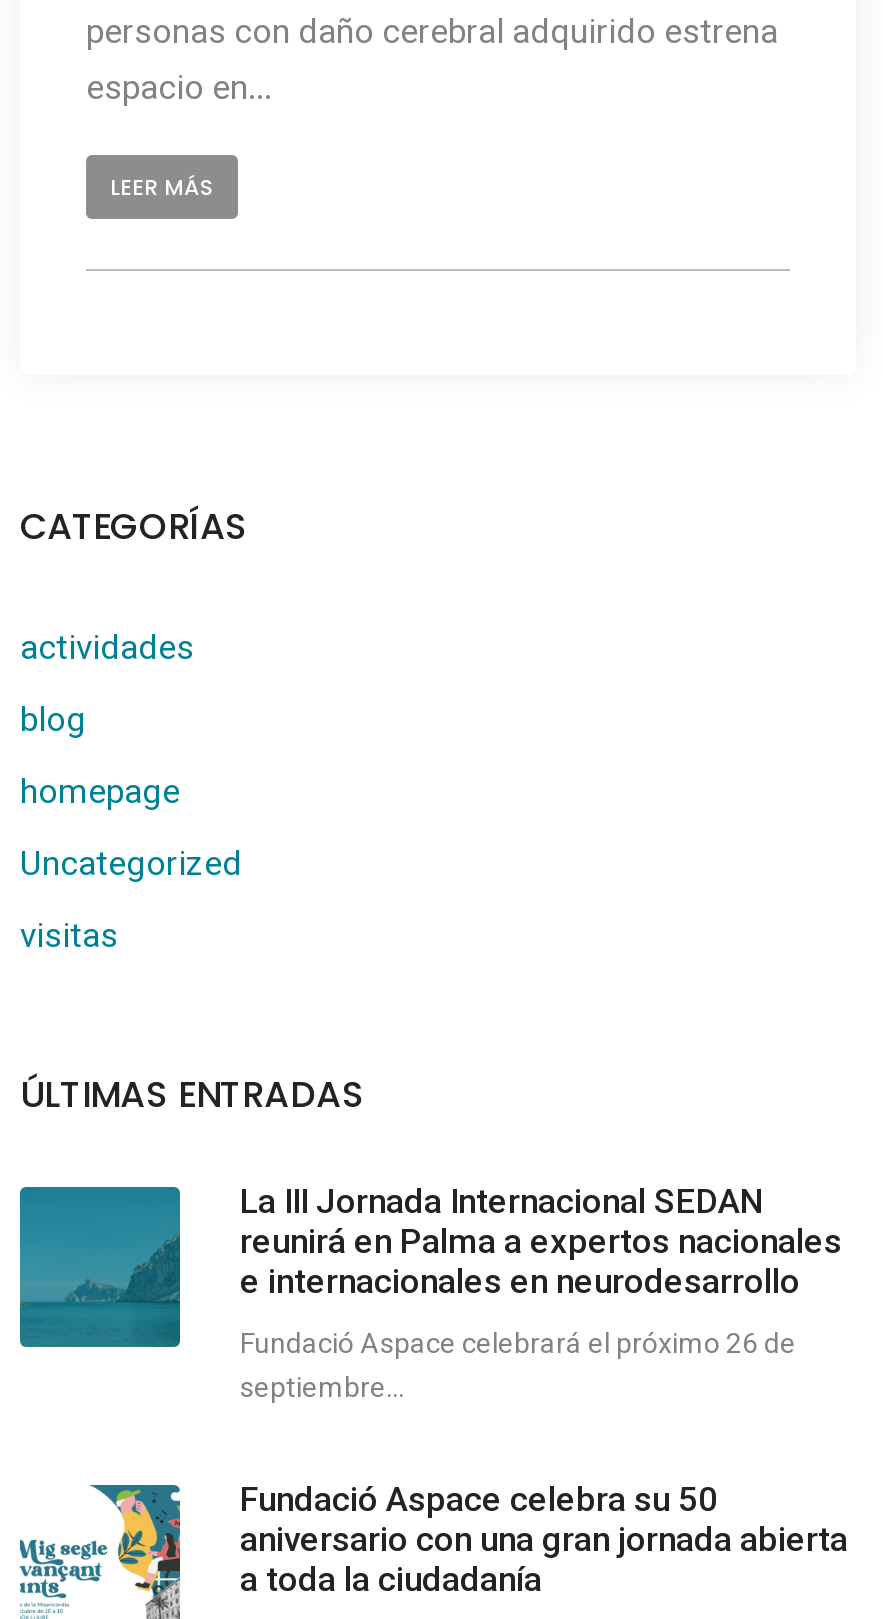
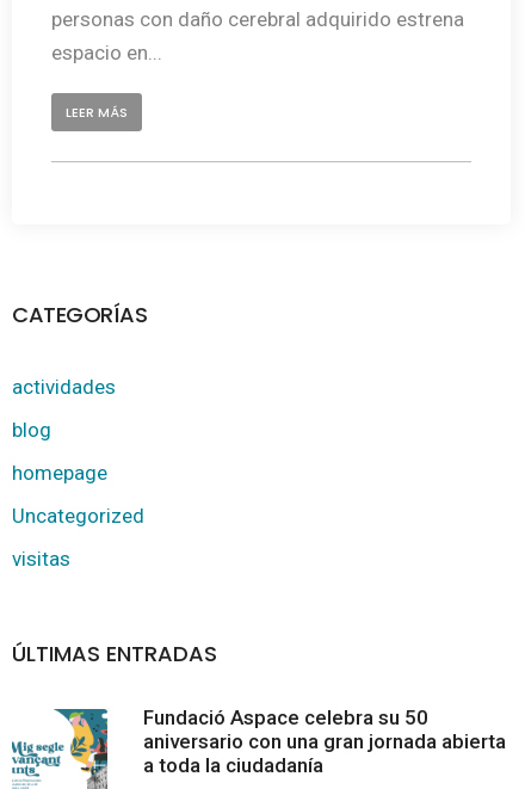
[18,1181,842,1403] [image] | La III Jornada Internacional SEDAN | reunirá en Palma a expertos nacionales | e internacionales en neurodesarrollo | Fundació Aspace celebrará el próximo 26 de | septiembre... -> none

